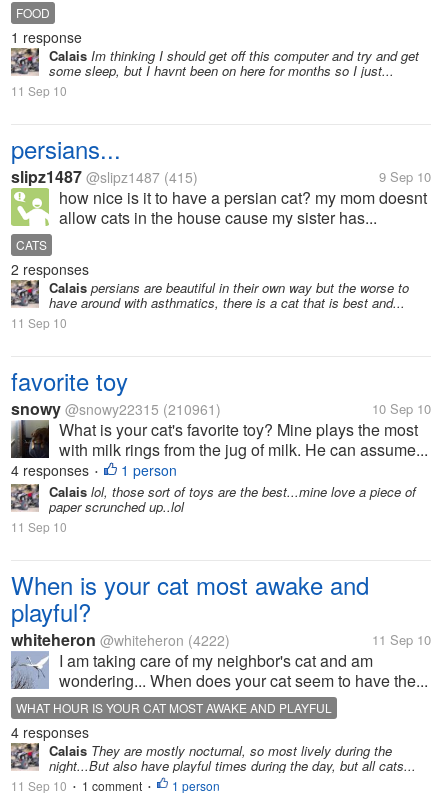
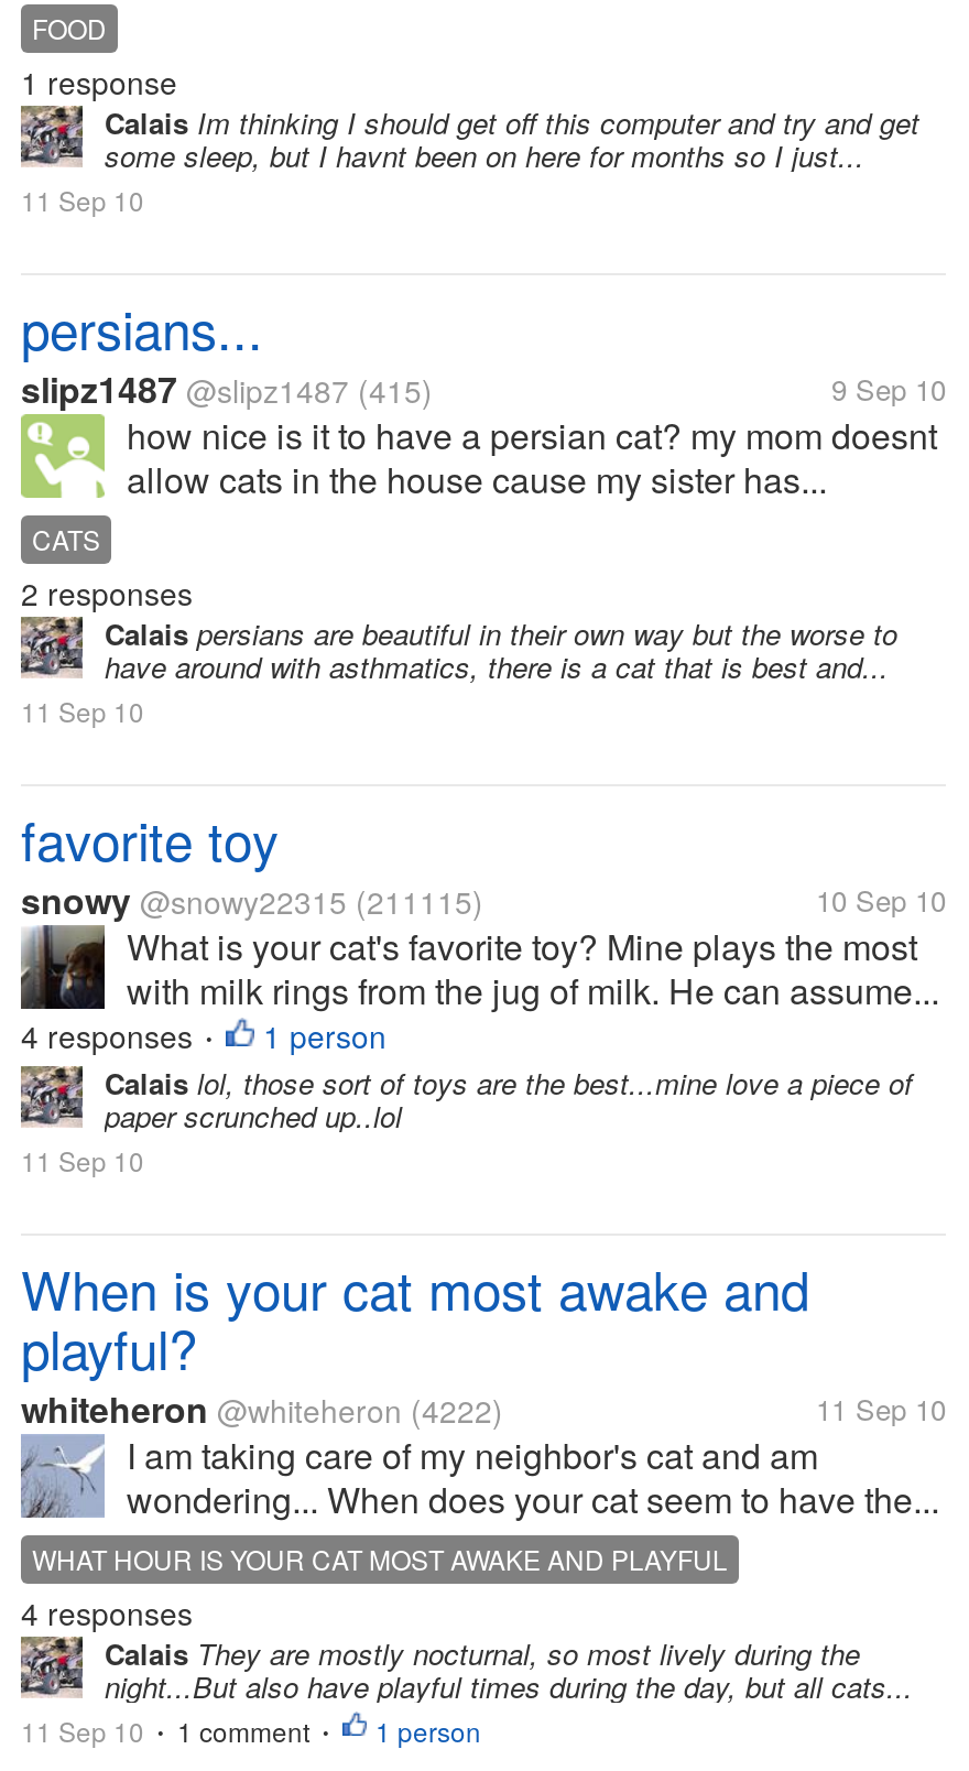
[11,397,221,420] snowy @snowy22315 (210961) -> [21,874,483,925] snowy @snowy22315 (211115)

